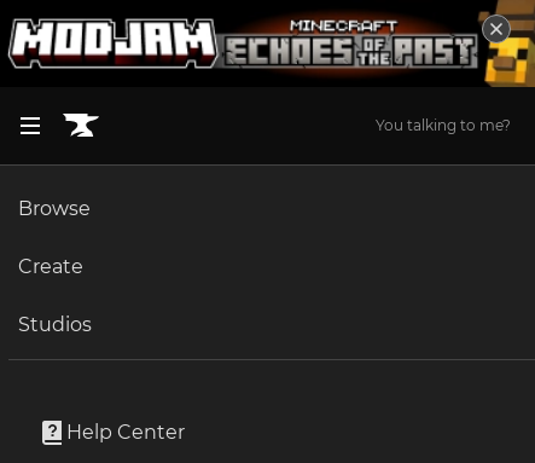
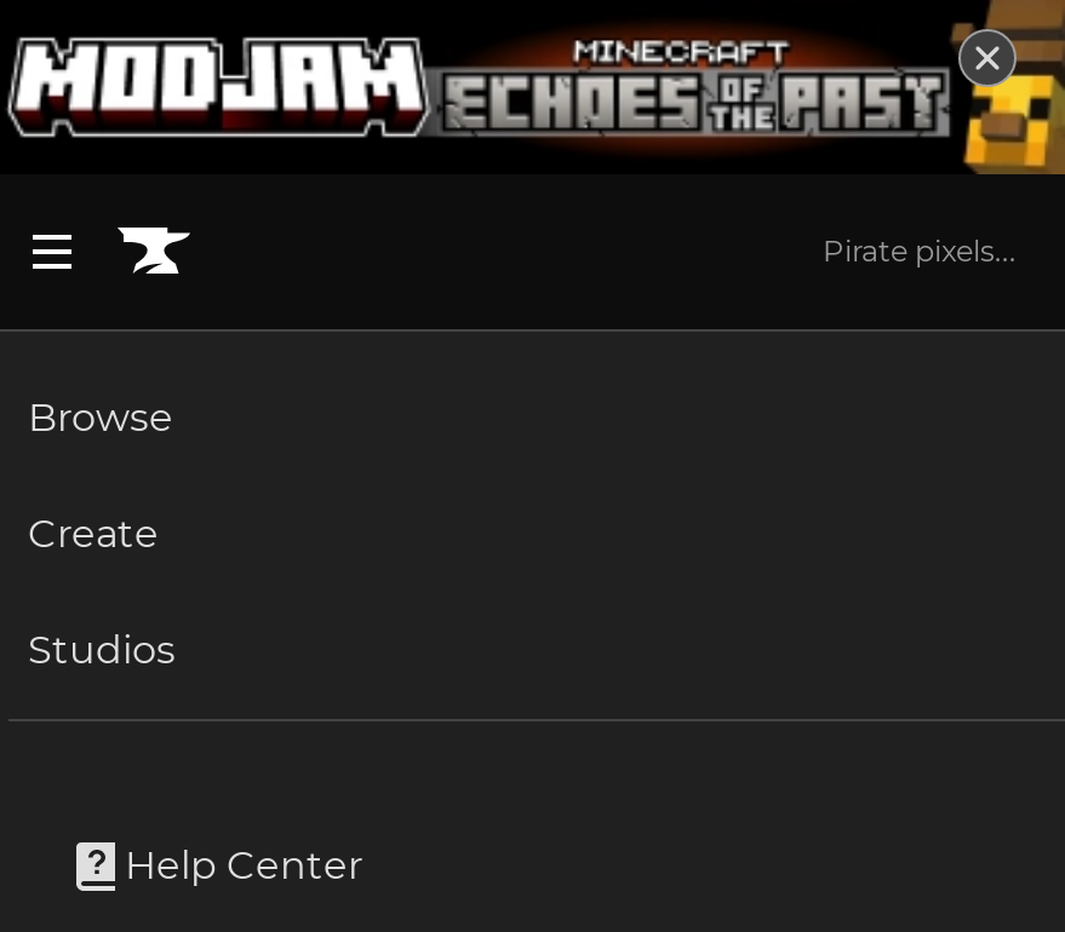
[376,116,511,134] You talking to me? -> [823,232,1017,268] Pirate pixels...

